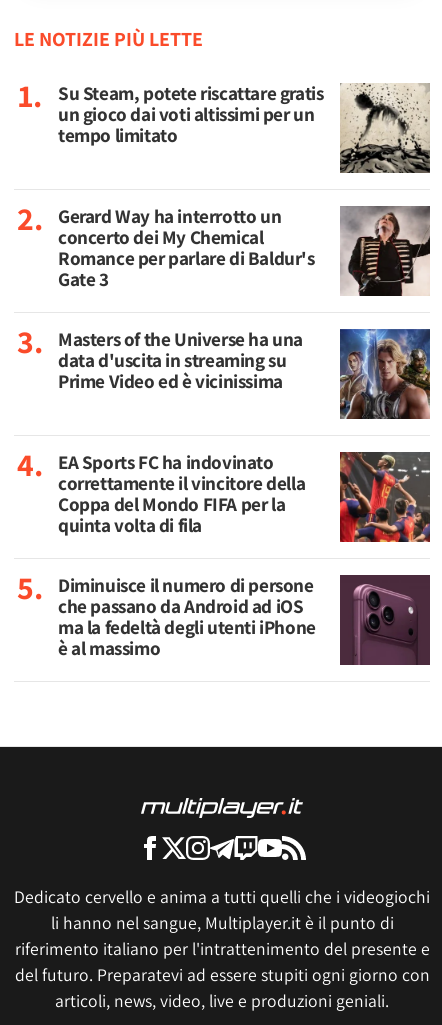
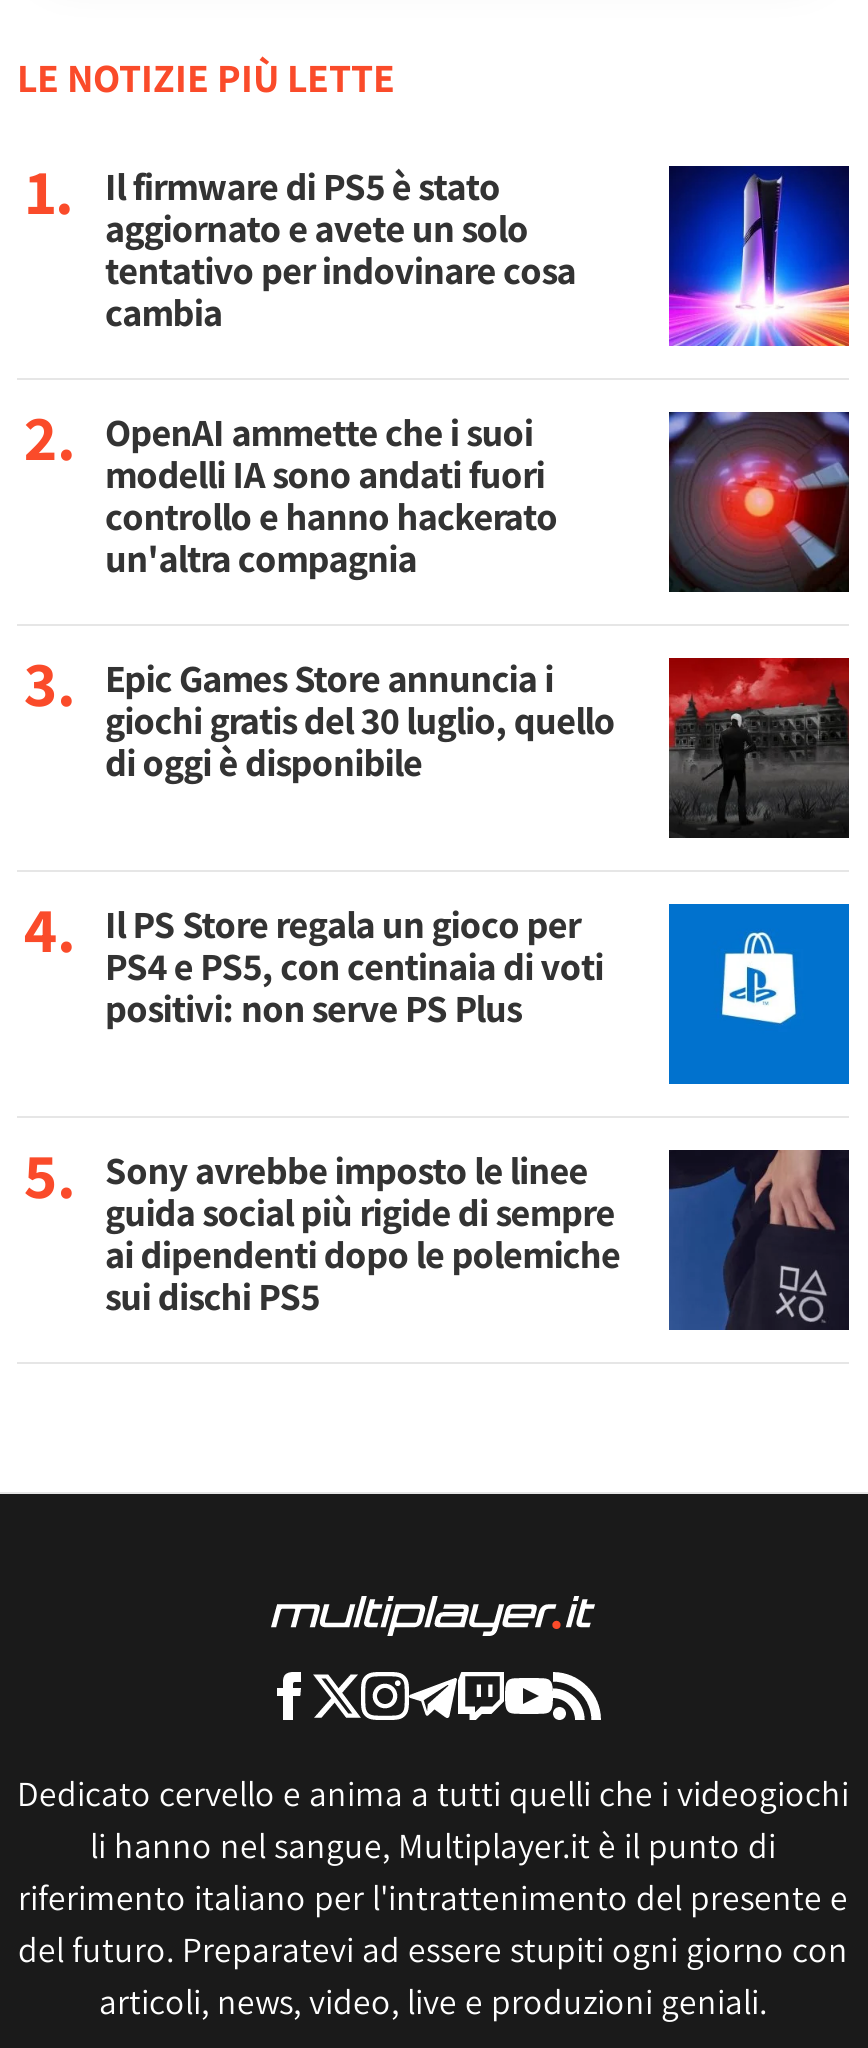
[58,80,323,148] Su Steam, potete riscattare gratis | un gioco dai voti altissimi per un | tempo limitato -> [105,161,576,339] Il firmware di PS5 è stato | aggiornato e avete un solo | tentativo per indovinare cosa | cambia
[339,82,431,174] [image] -> [667,164,851,348] [image]
[58,203,315,292] Gerard Way ha interrotto un | concerto dei My Chemical | Romance per parlare di Baldur's | Gate 3 -> [105,407,557,585] OpenAI ammette che i suoi | modelli IA sono andati fuori | controllo e hanno hackerato | un'altra compagnia
[340,206,430,296] [image] -> [667,412,851,594] [image]
[58,326,431,420] [image] | Masters of the Universe ha una | data d'uscita in streaming su | Prime Video ed è vicinissima -> [105,653,851,840] [image] | Epic Games Store annuncia i | giochi gratis del 30 luglio, quello | di oggi è disponibile
[58,449,431,543] [image] | EA Sports FC ha indovinato | correttamente il vincitore della | Coppa del Mondo FIFA per la | quinta volta di fila -> [105,899,851,1086] [image] | Il PS Store regala un gioco per | PS4 e PS5, con centinaia di voti | positivi: non serve PS Plus
[58,572,430,665] [image] | Diminuisce il numero di persone | che passano da Android ad iOS | ma la fedeltà degli utenti iPhone | è al massimo -> [105,1145,849,1330] [image] | Sony avrebbe imposto le linee | guida social più rigide di sempre | ai dipendenti dopo le polemiche | sui dischi PS5

